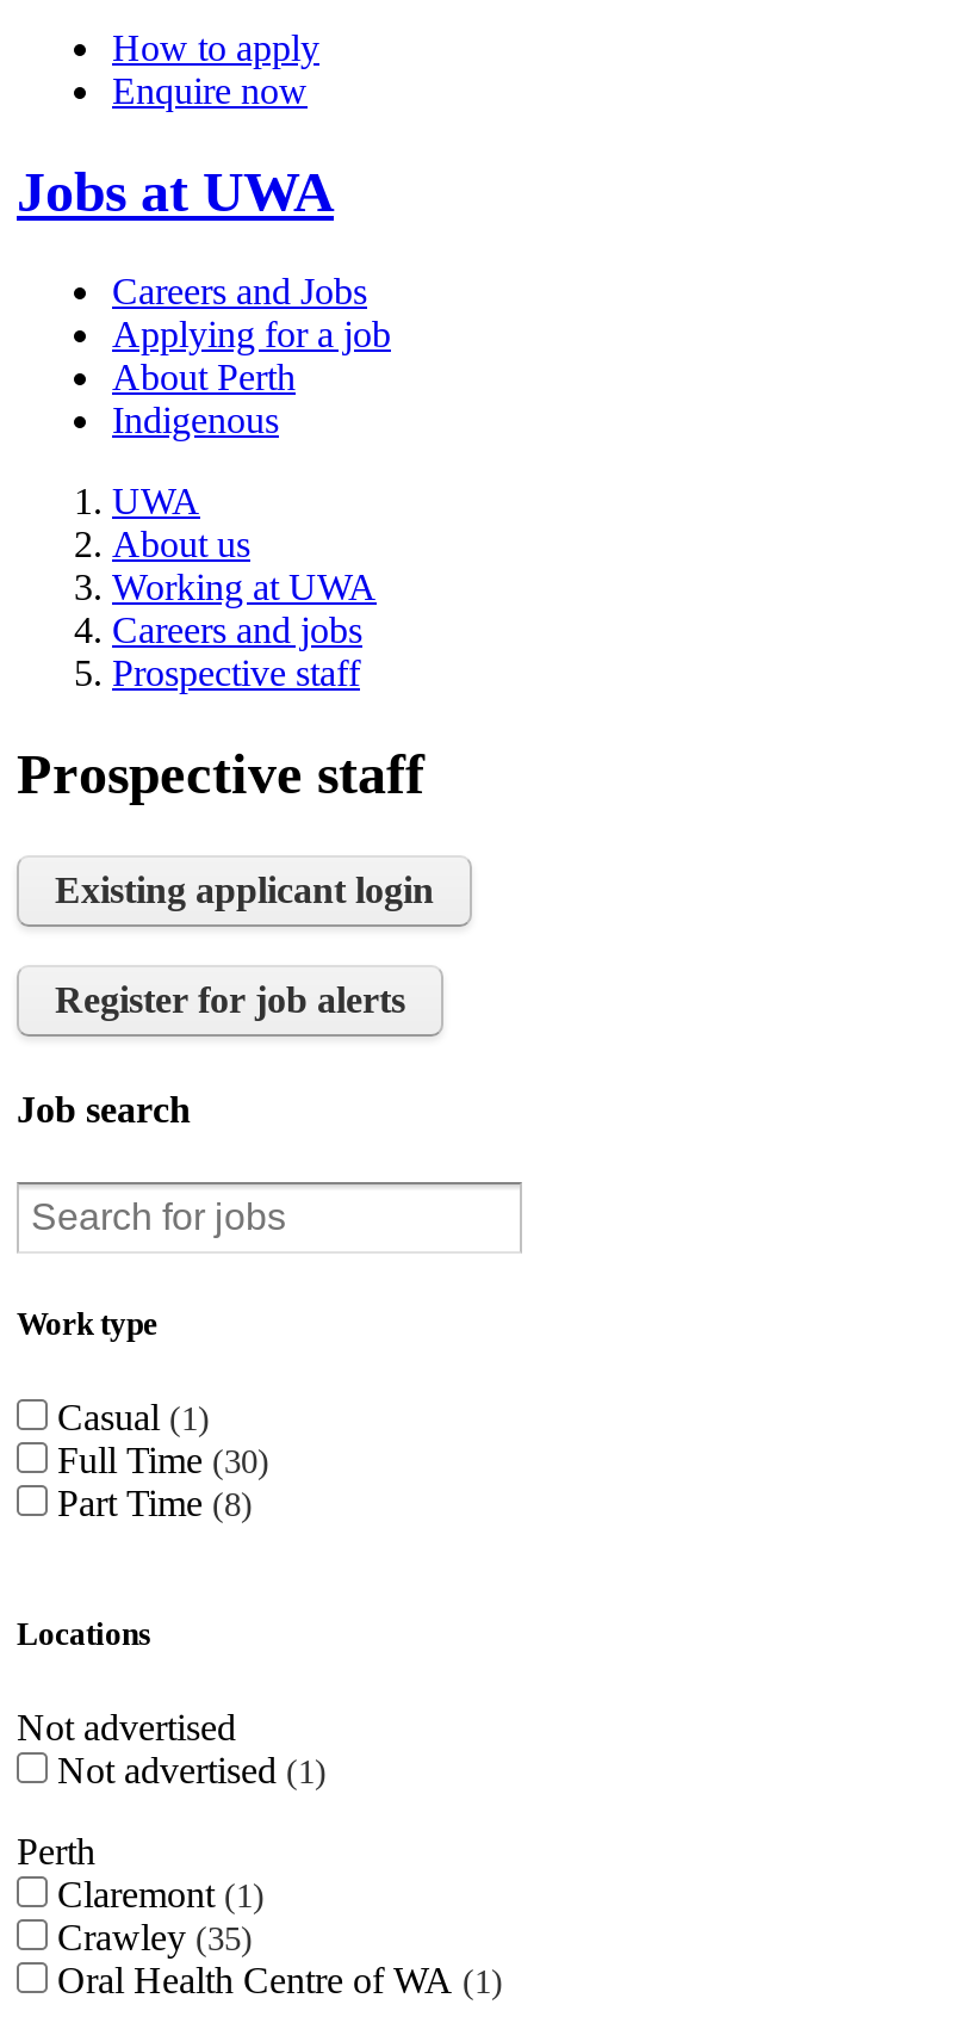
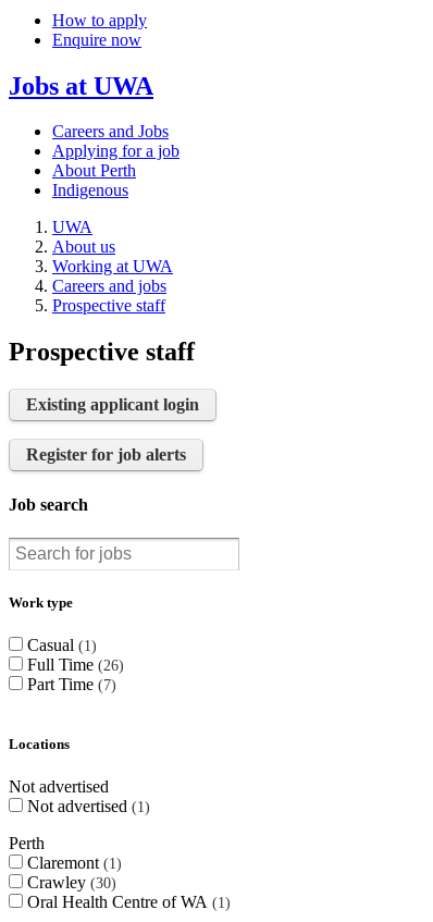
[57,1440,257,1481] Full Time 30 -> [27,655,119,674] Full Time 26
[57,1483,241,1523] Part Time 8 -> [27,675,111,694] Part Time 7
[57,1918,241,1959] Crawley 35 -> [27,874,111,892] Crawley 30

